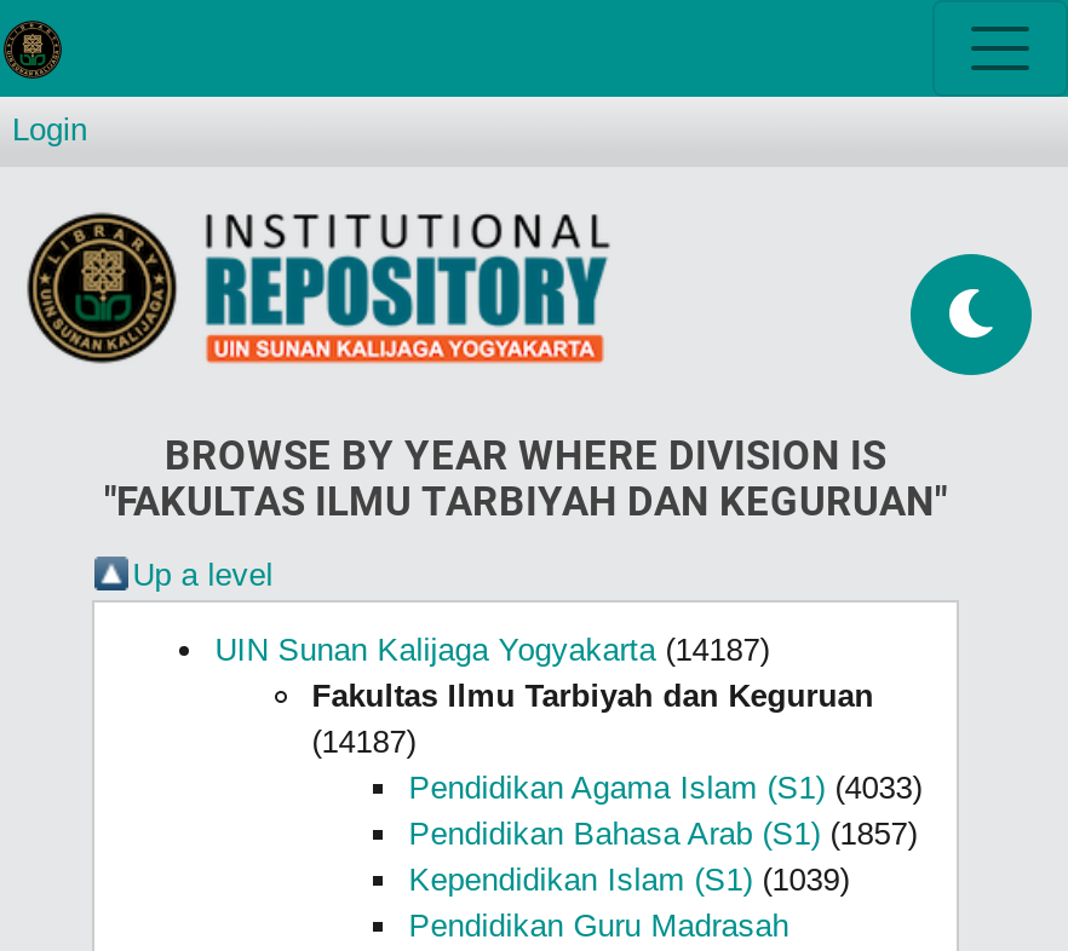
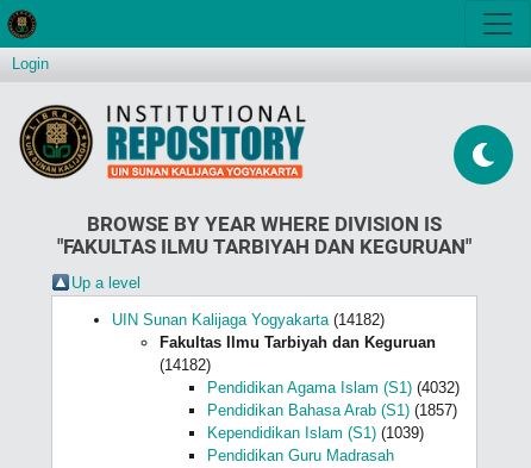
[215,632,770,668] UIN Sunan Kalijaga Yogyakarta (14187) -> [112,311,384,329] UIN Sunan Kalijaga Yogyakarta (14182)
[312,724,416,760] (14187) -> [159,356,210,374] (14182)
[409,770,922,806] Pendidikan Agama Islam (S1) (4033) -> [207,379,459,397] Pendidikan Agama Islam (S1) (4032)

